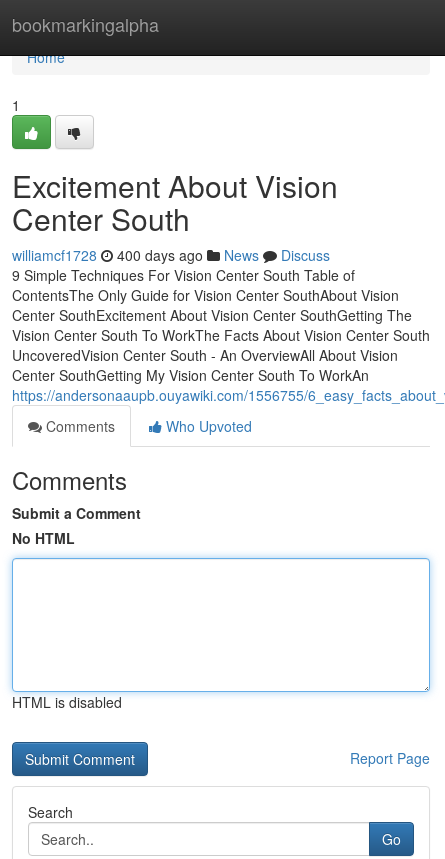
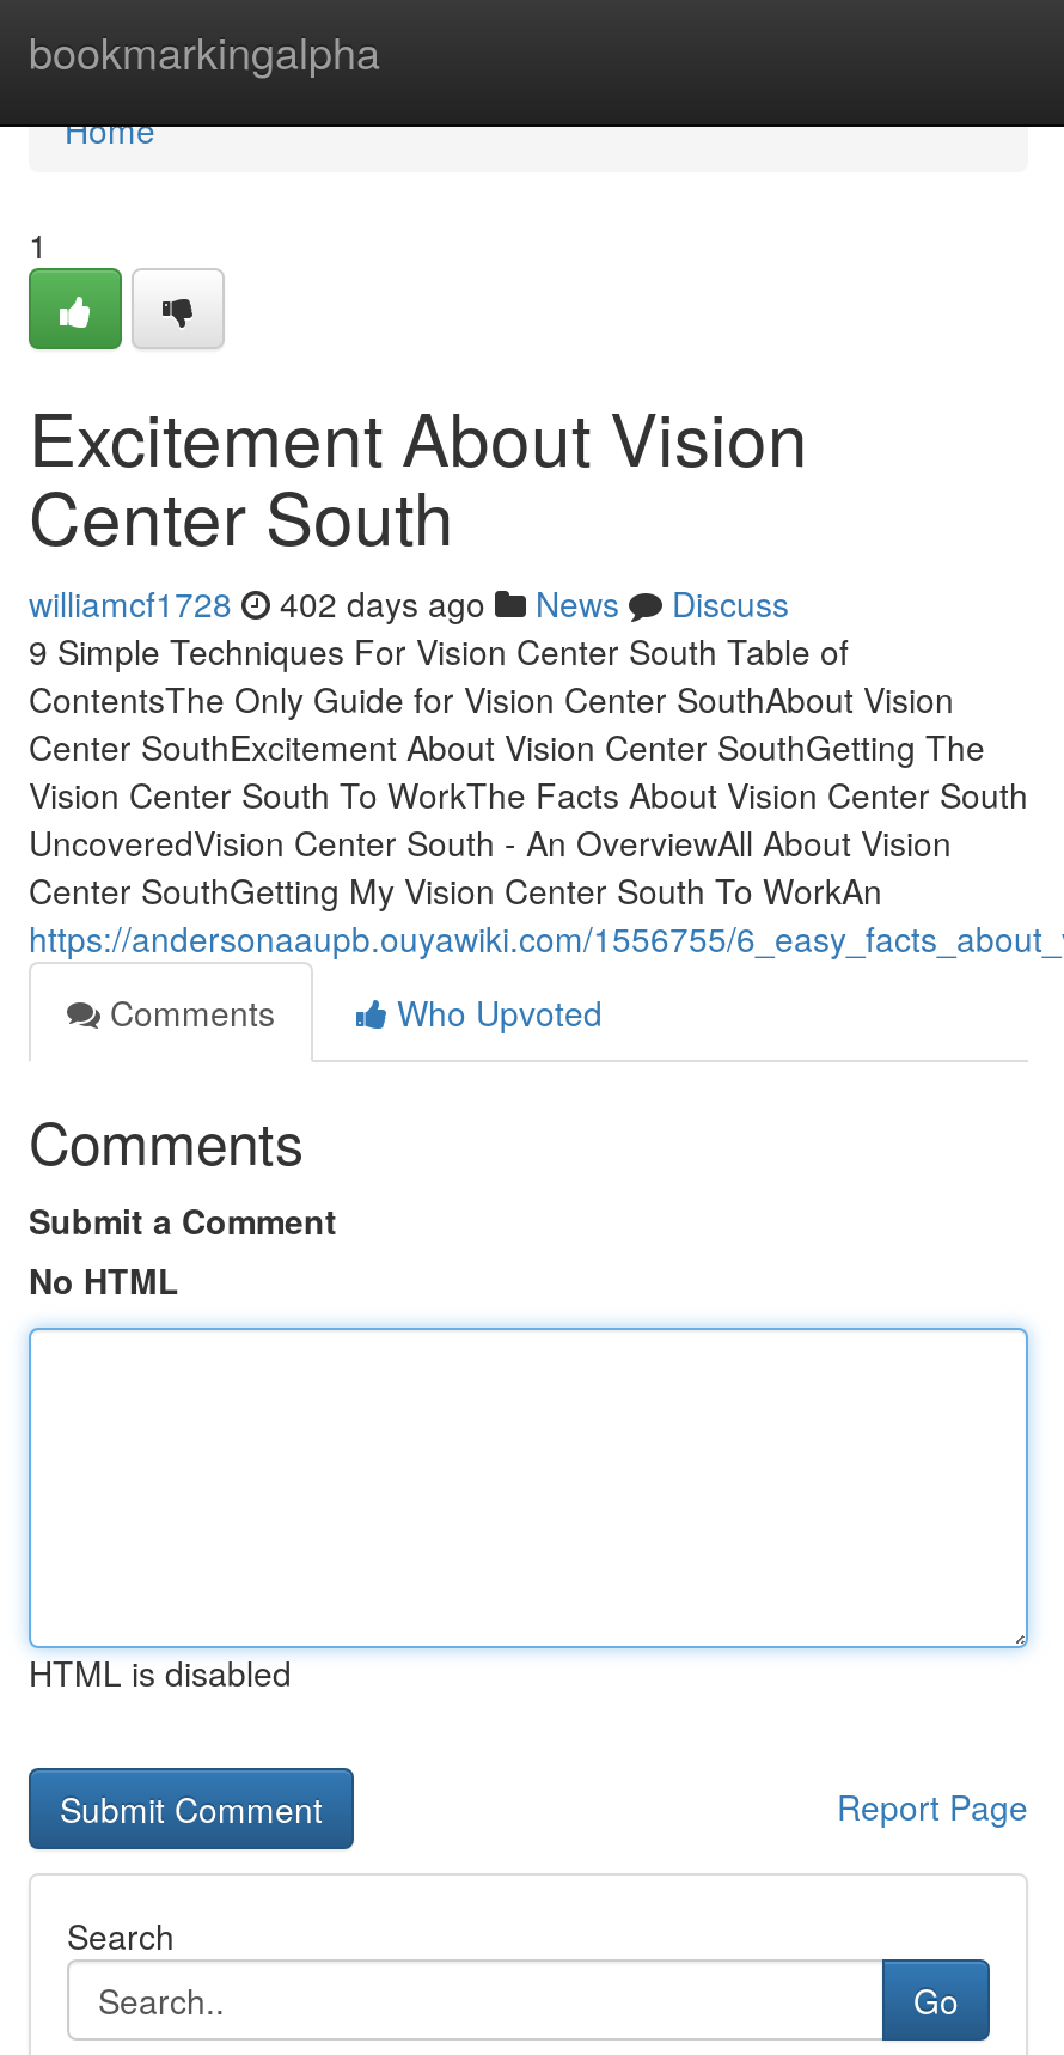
[12,245,330,265] williamcf1728 400 days ago News Discuss -> [29,579,789,627] williamcf1728 402 days ago News Discuss

